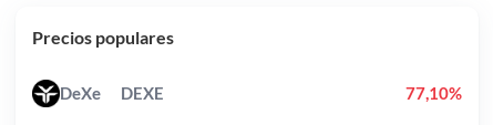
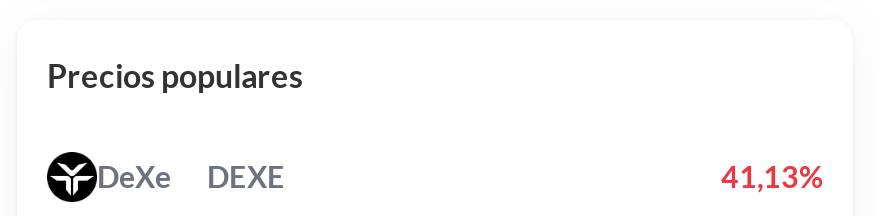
[405,83,462,103] 77,10% -> [721,158,823,194] 41,13%

